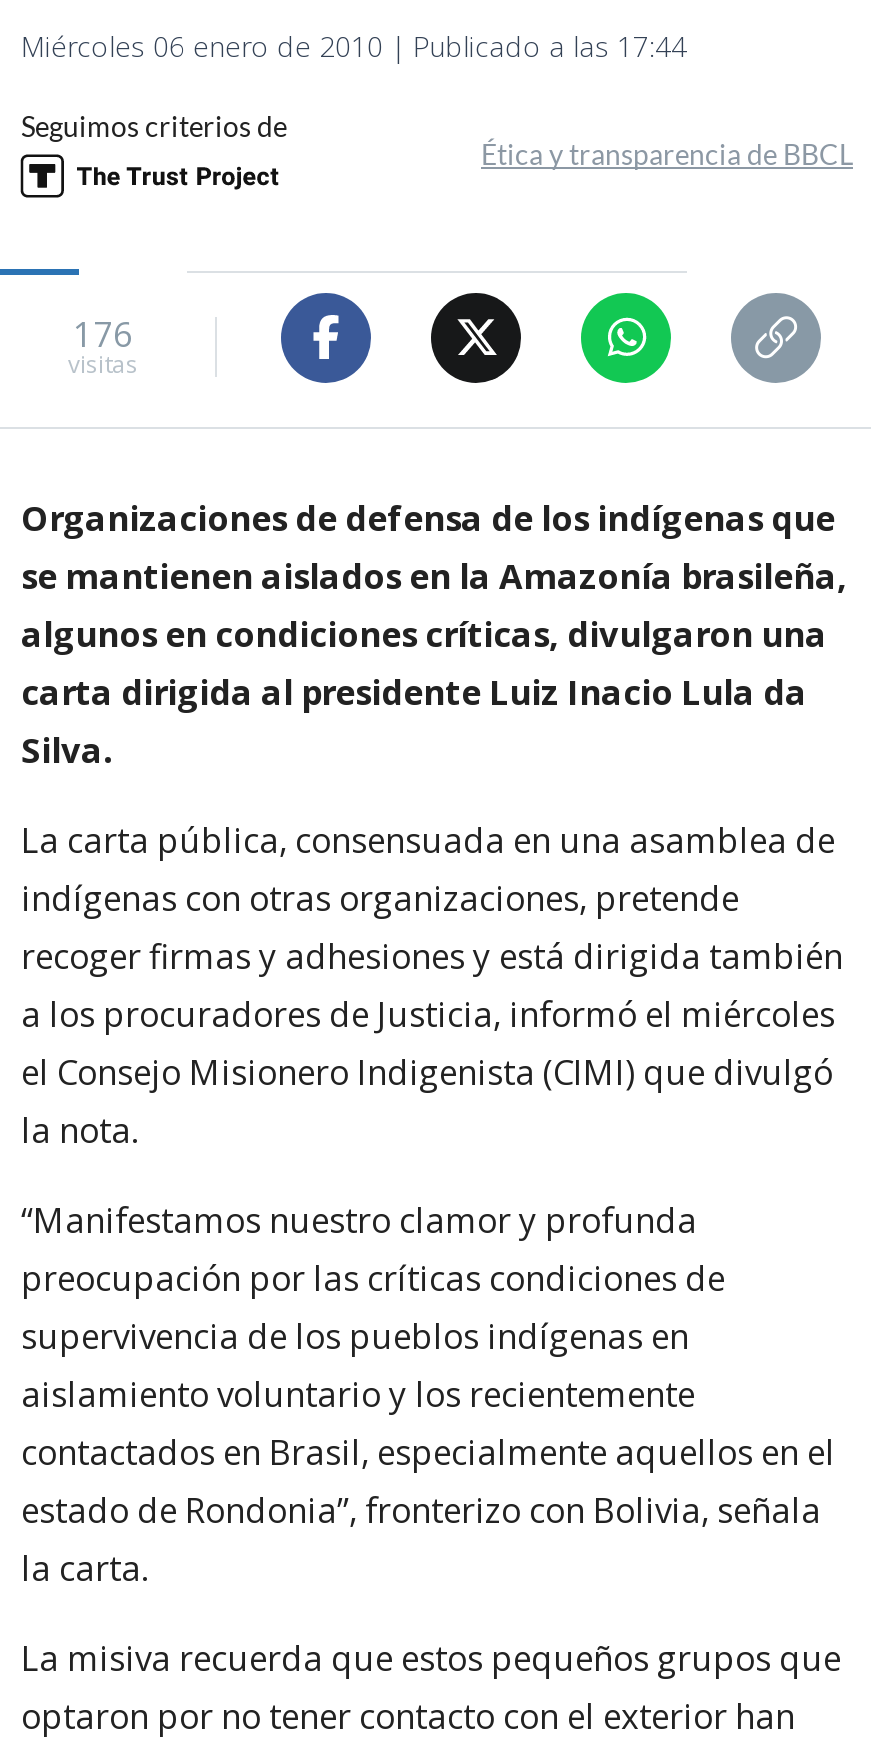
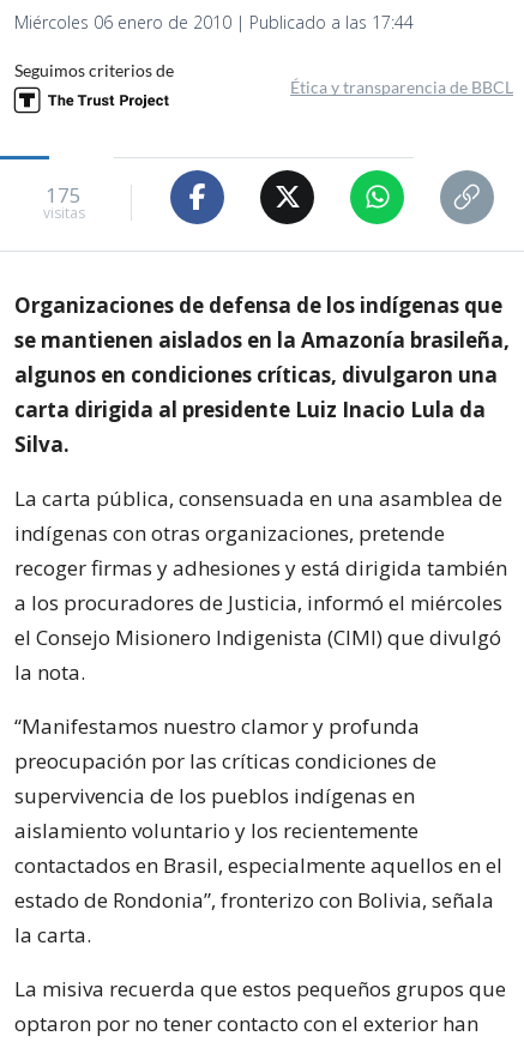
[73,312,133,358] 176 -> [46,181,82,209] 175

